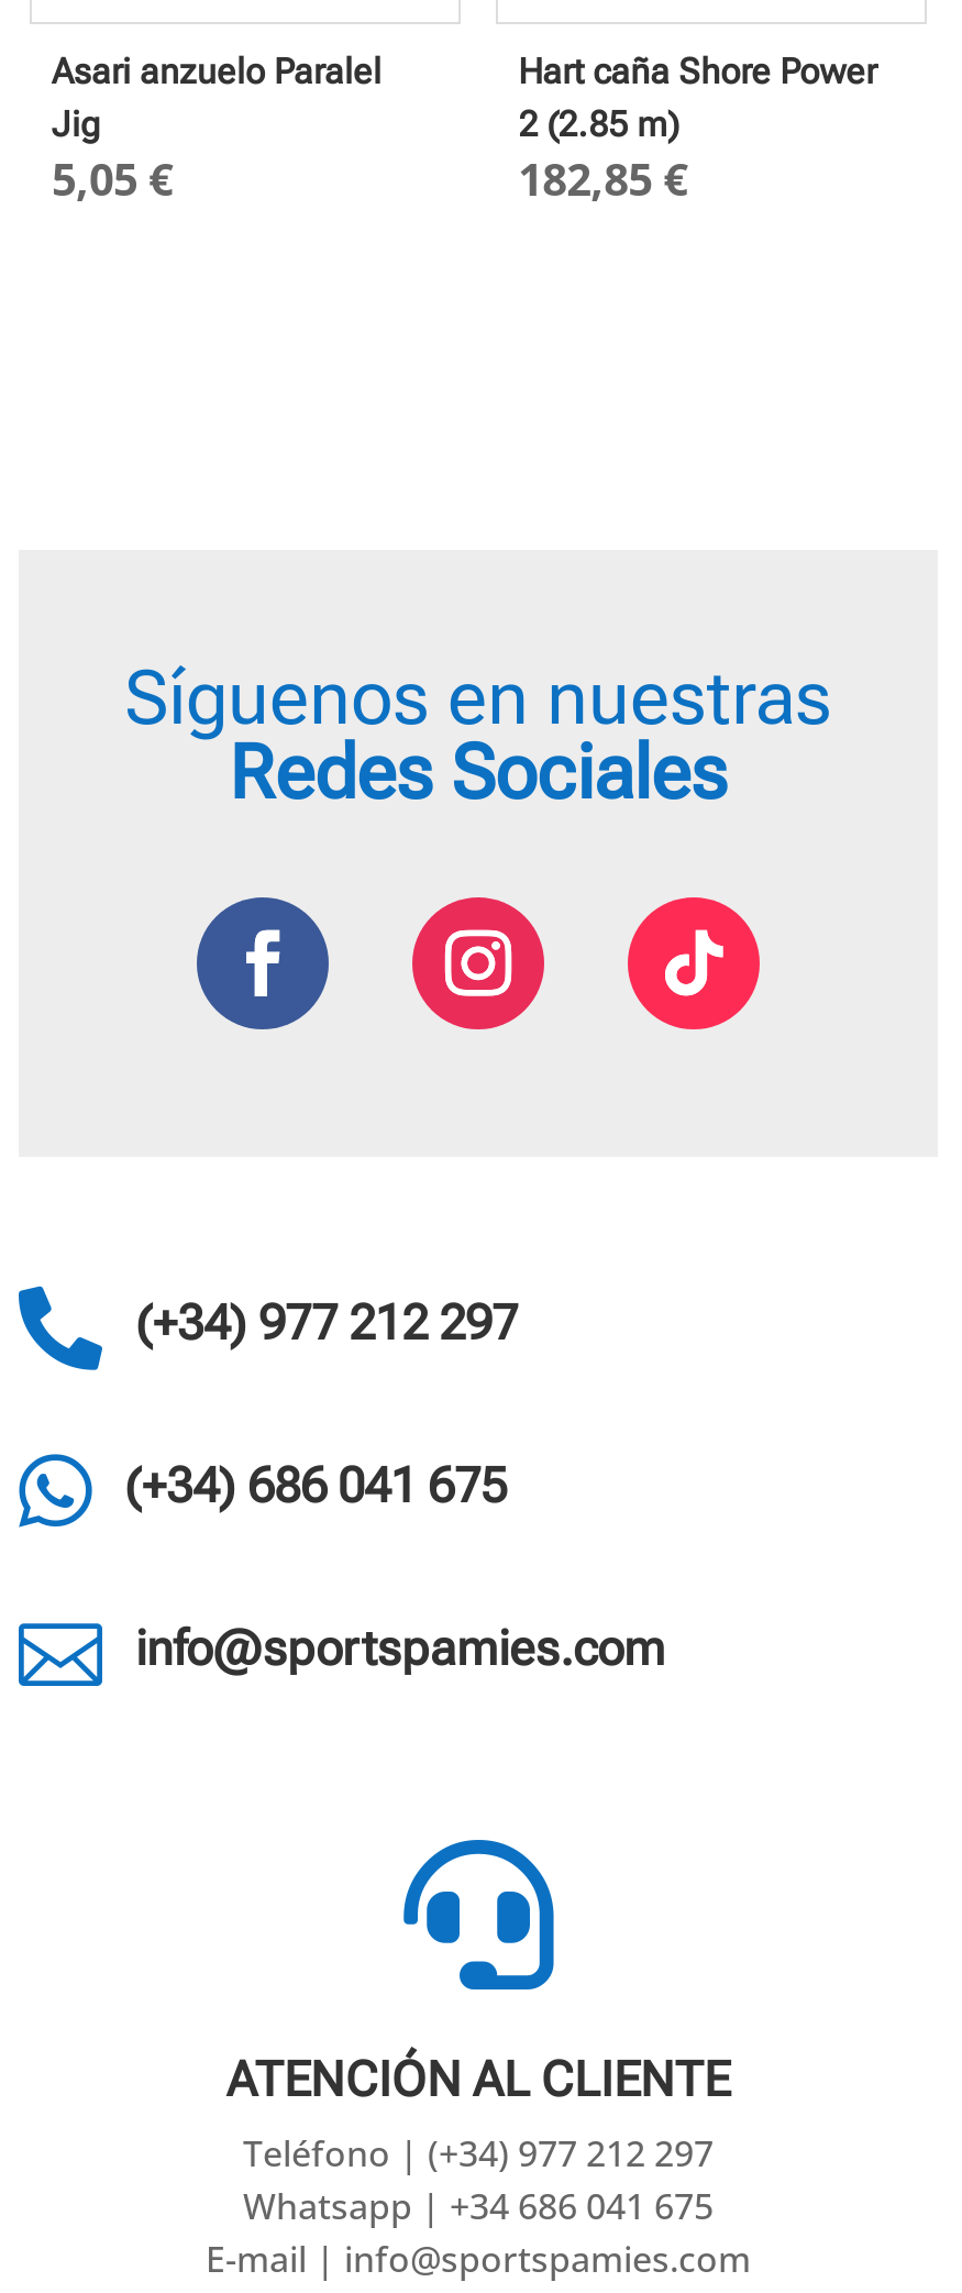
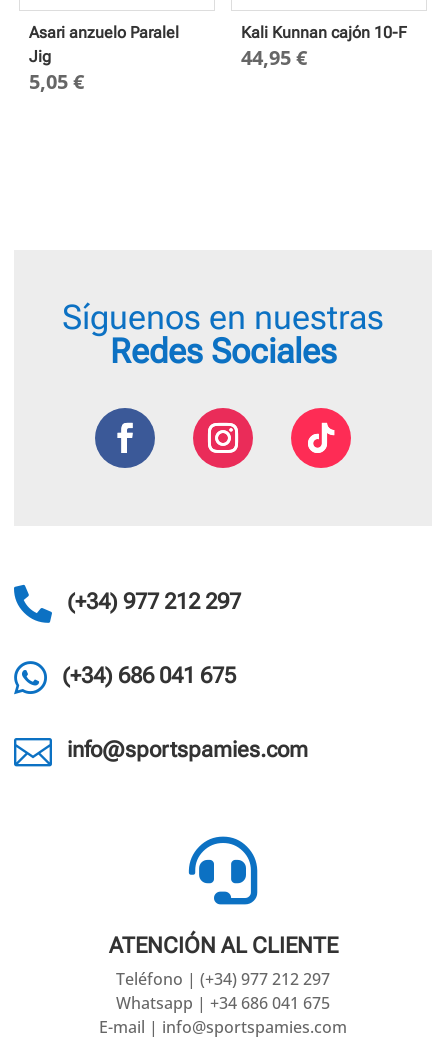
[518,50,876,209] Hart caña Shore Power | 2 (2.85 m) | 182,85 € -> [241,23,407,71] Kali Kunnan cajón 10-F | 44,95 €

